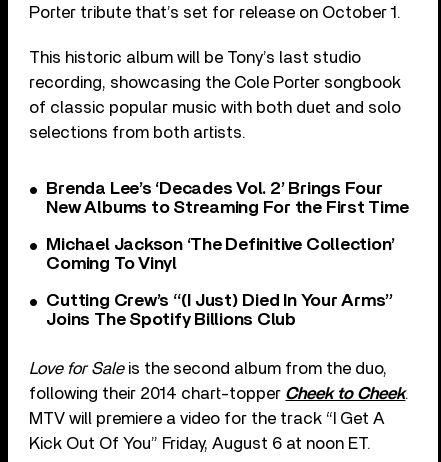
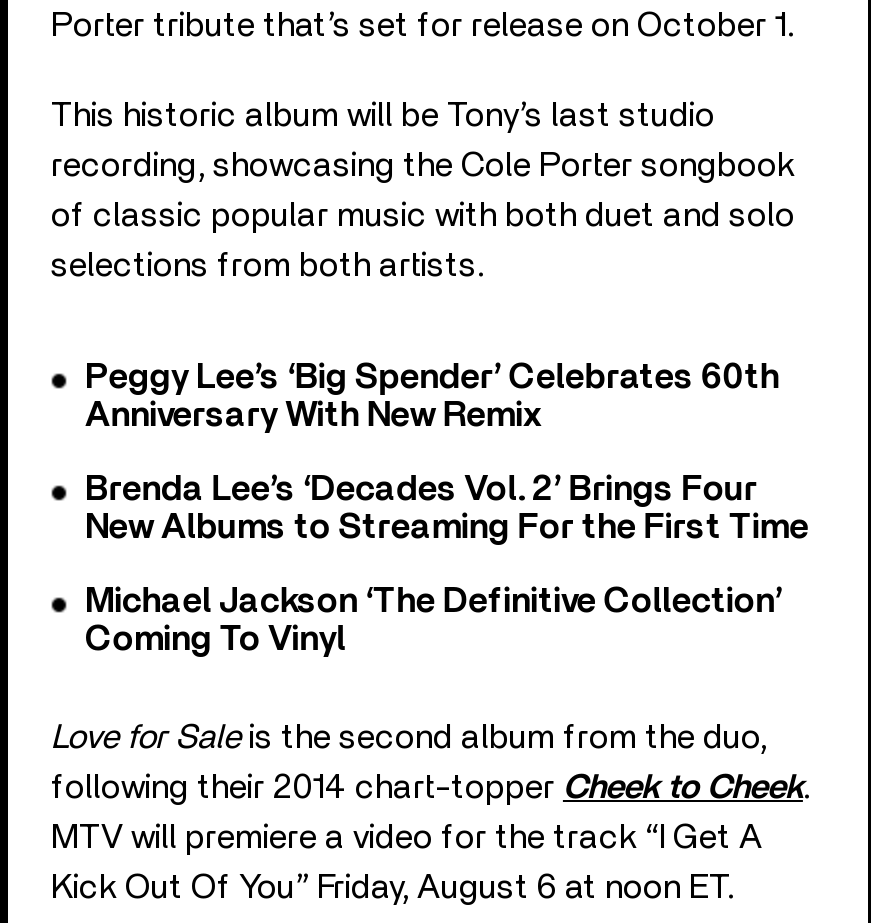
none -> [85,360,779,434] Peggy Lee’s ‘Big Spender’ Celebrates 60th | Anniversary With New Remix
moved [46,180,408,273] -> [85,472,809,658]: Brenda Lee’s ‘Decades Vol. 2’ Brings Four | New Albums to Streaming For the First Time | Michael Jackson ‘The Definitive Collection’ | Coming To Vinyl
[46,292,393,329] Cutting Crew’s “(I Just) Died In Your Arms” | Joins The Spotify Billions Club -> none

